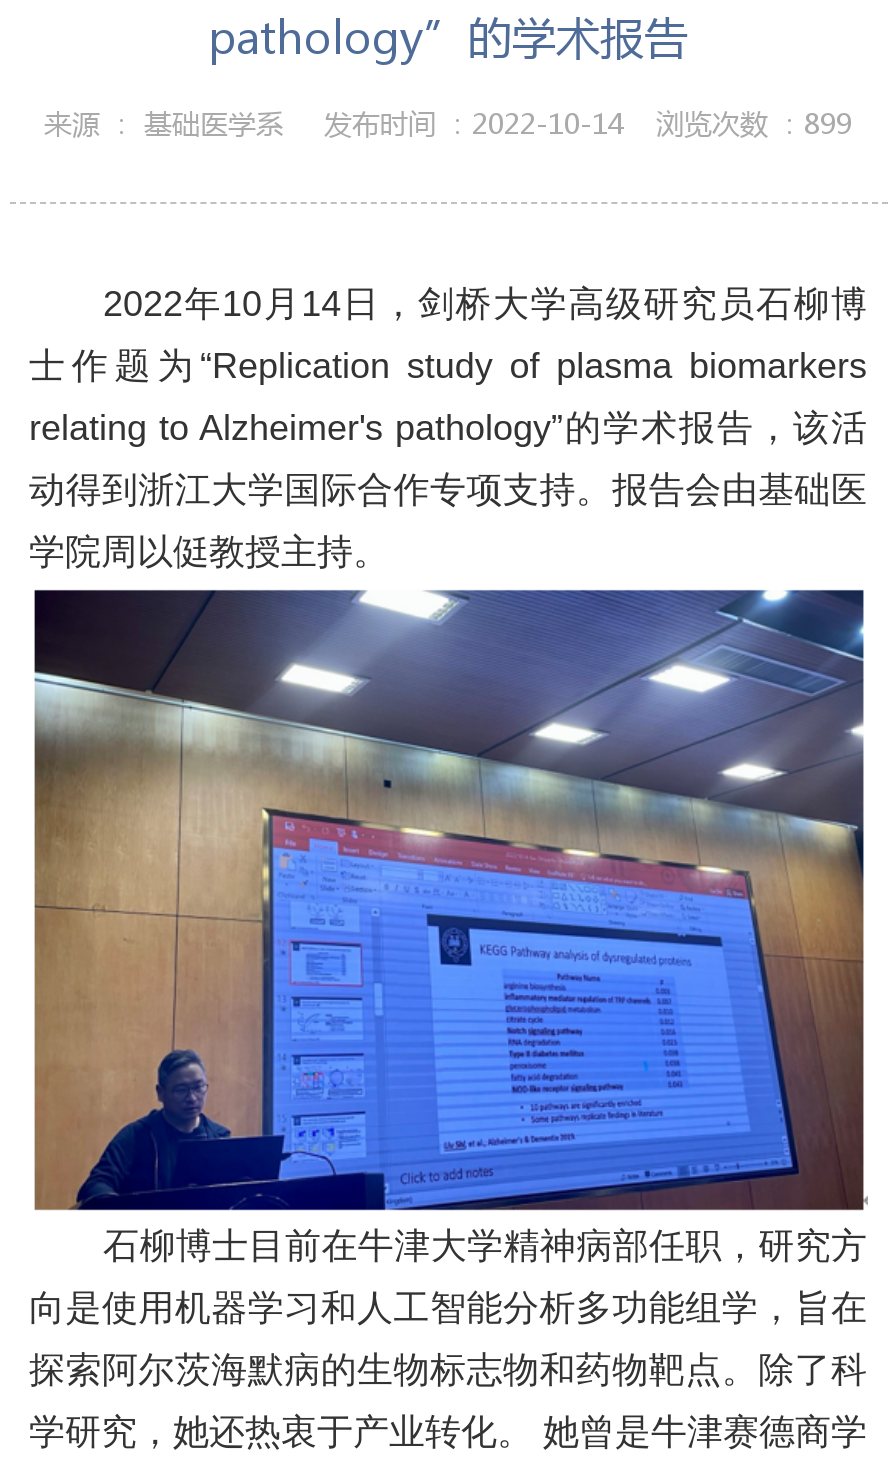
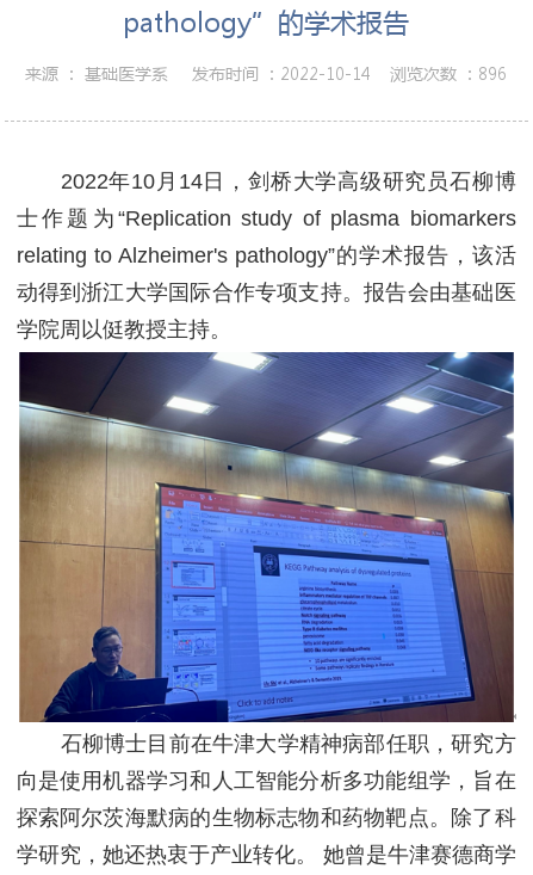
[44,101,852,141] 来源 ：基础医学系发布时间 ：2022-10-14浏览次数 ：899 -> [25,60,507,84] 来源 ：基础医学系发布时间 ：2022-10-14浏览次数 ：896

